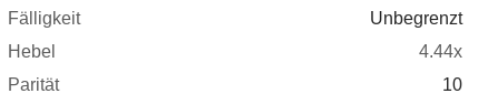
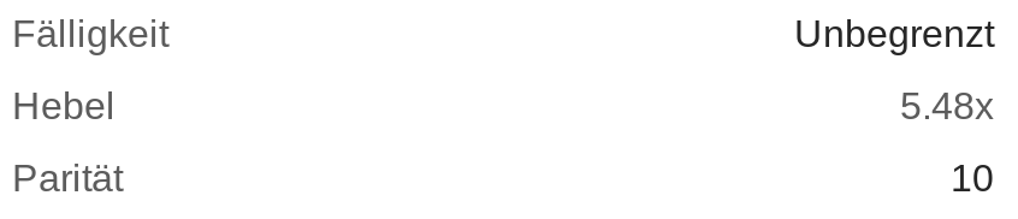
[419,42,462,61] 4.44x -> [900,86,994,127] 5.48x

